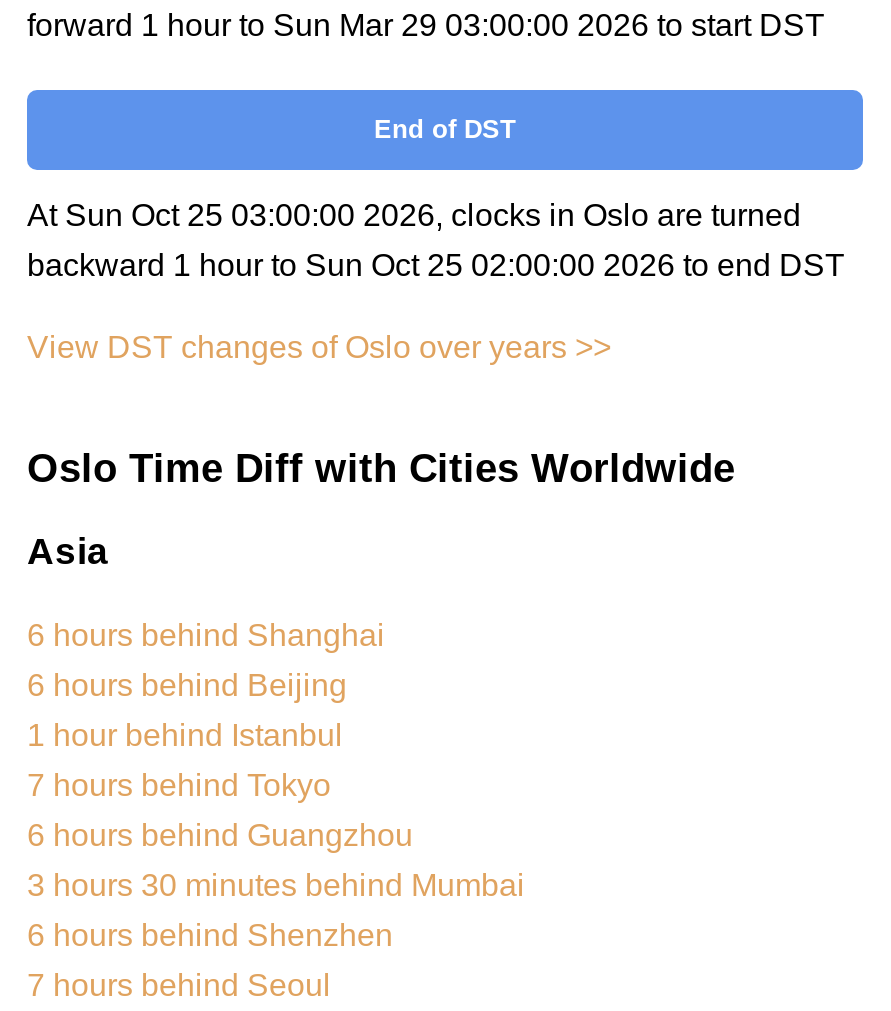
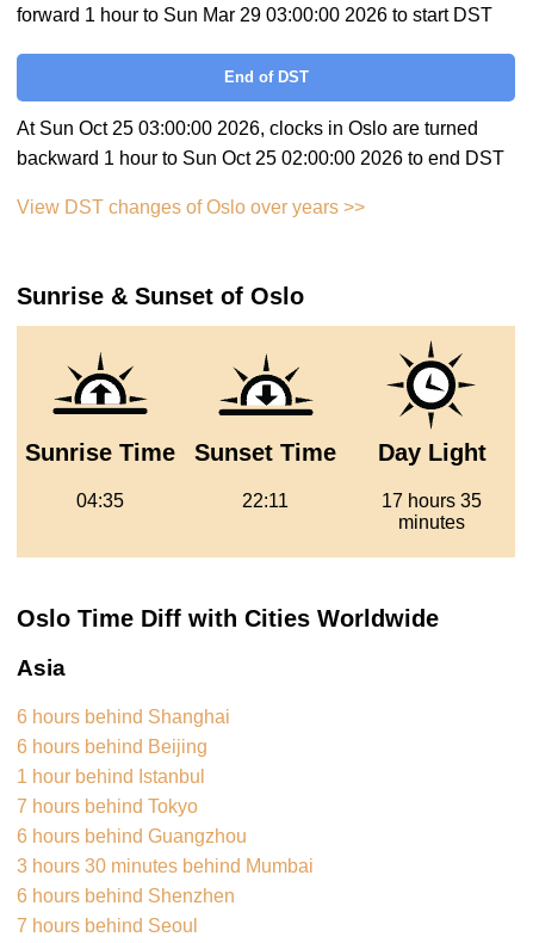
none -> [17,282,304,309] Sunrise & Sunset of Oslo
none -> [17,326,515,557] [image] | Sunrise Time | 04:35
none -> [195,439,337,511] Sunset Time | 22:11
none -> [378,439,486,532] Day Light | 17 hours 35 | minutes

